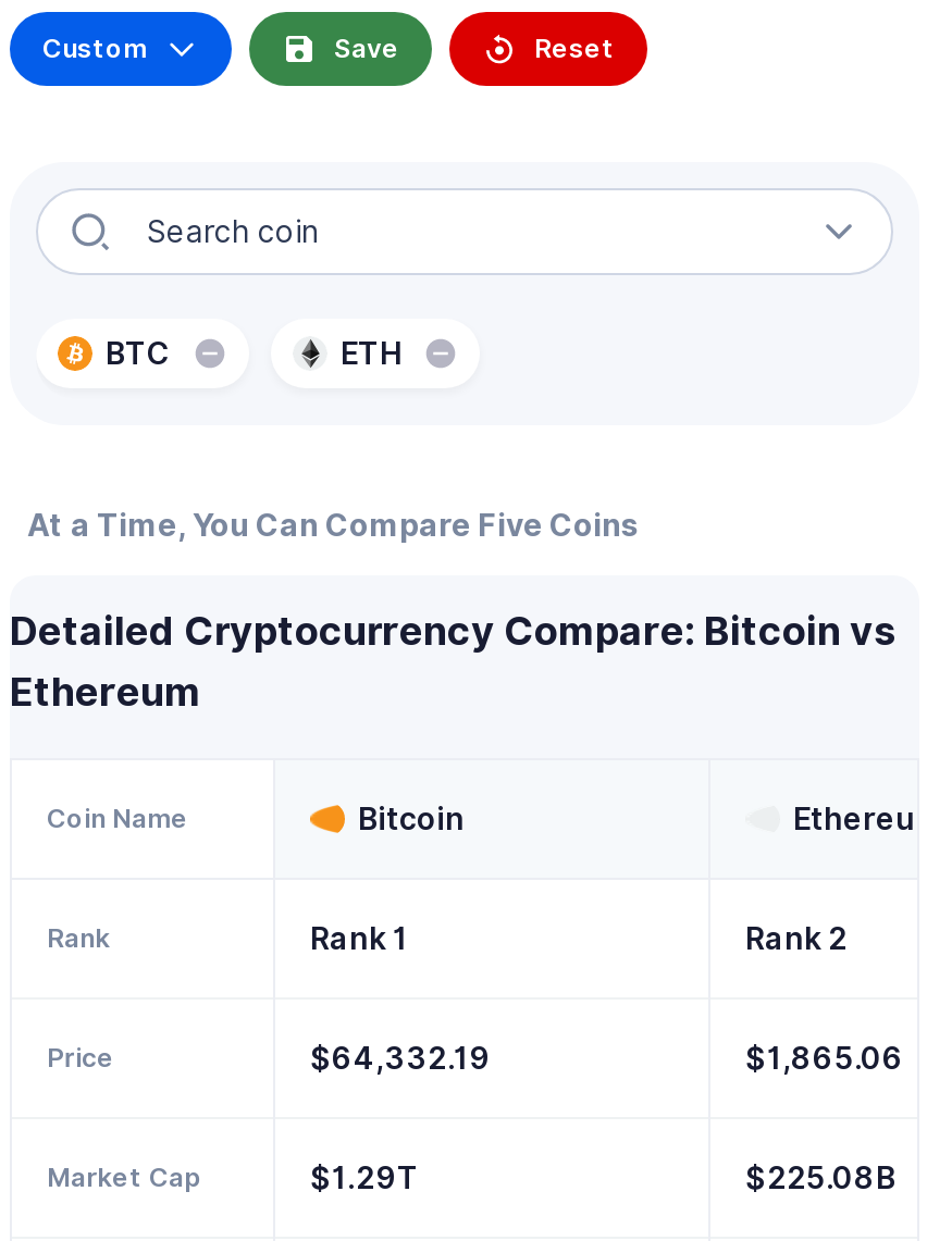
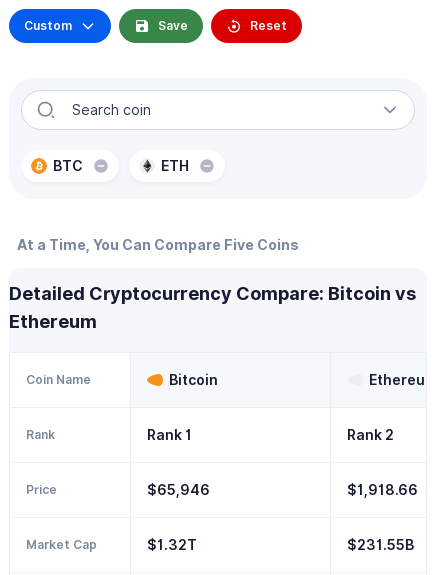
[310,1041,491,1076] $64,332.19 -> [147,482,210,498] $65,946
[745,1041,904,1076] $1,865.06 -> [347,482,418,498] $1,918.66
[310,1161,895,1195] $1.29T | $225.08B -> [147,537,414,553] $1.32T | $231.55B

